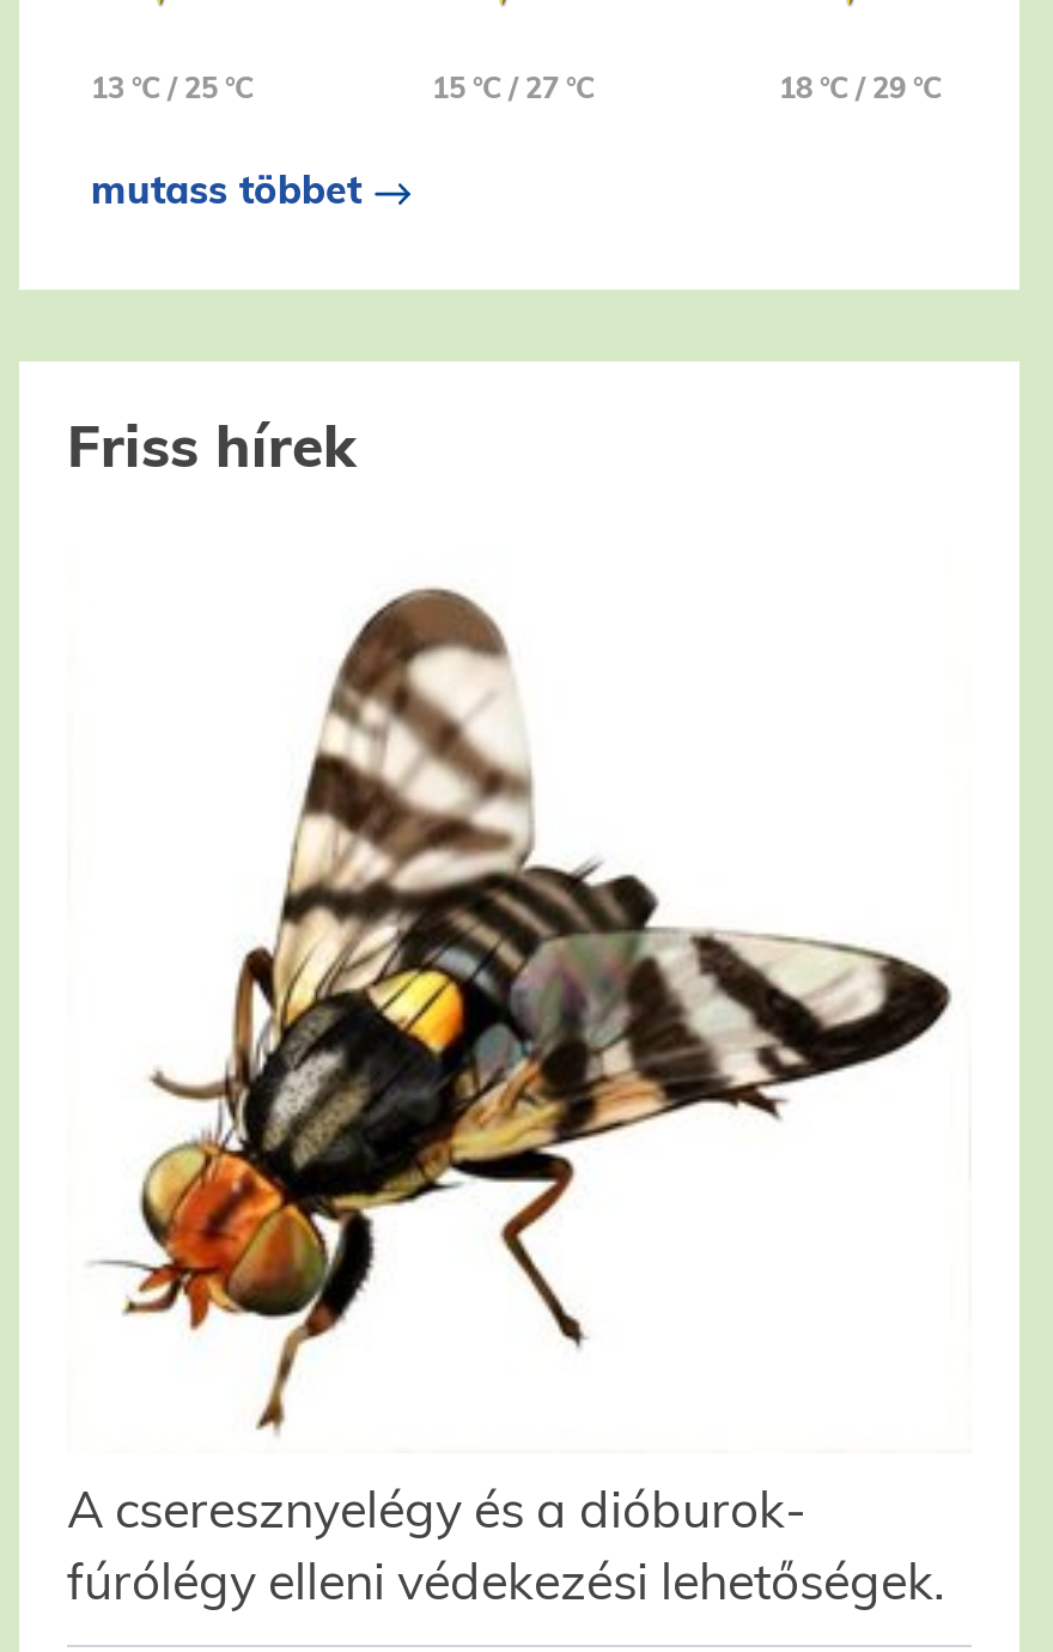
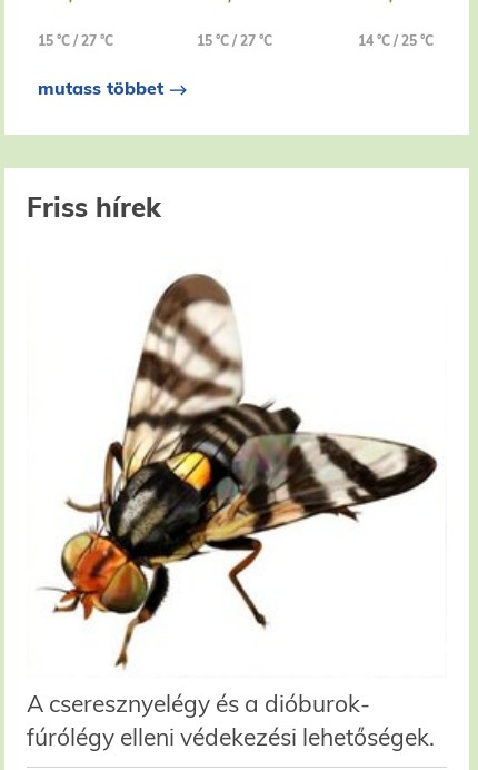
[91,70,254,106] 13 °C / 25 °C -> [38,32,113,49] 15 °C / 27 °C
[779,70,942,106] 18 °C / 29 °C -> [357,32,433,49] 14 °C / 25 °C

